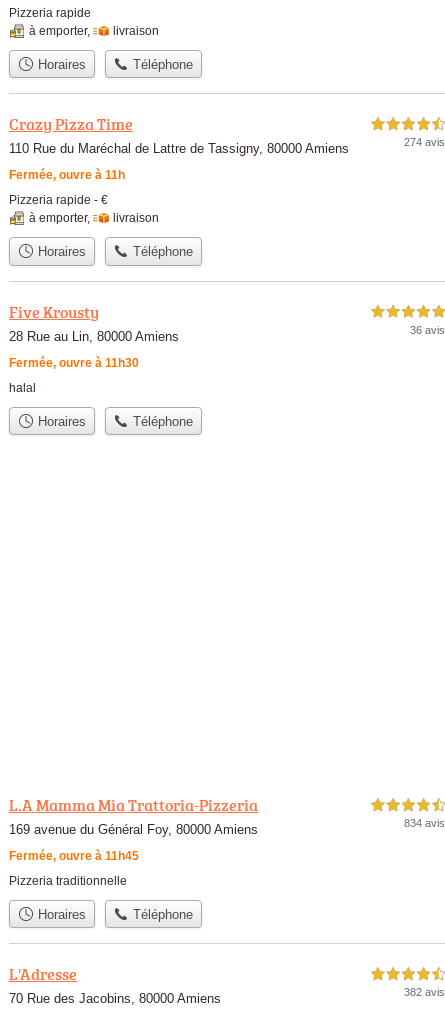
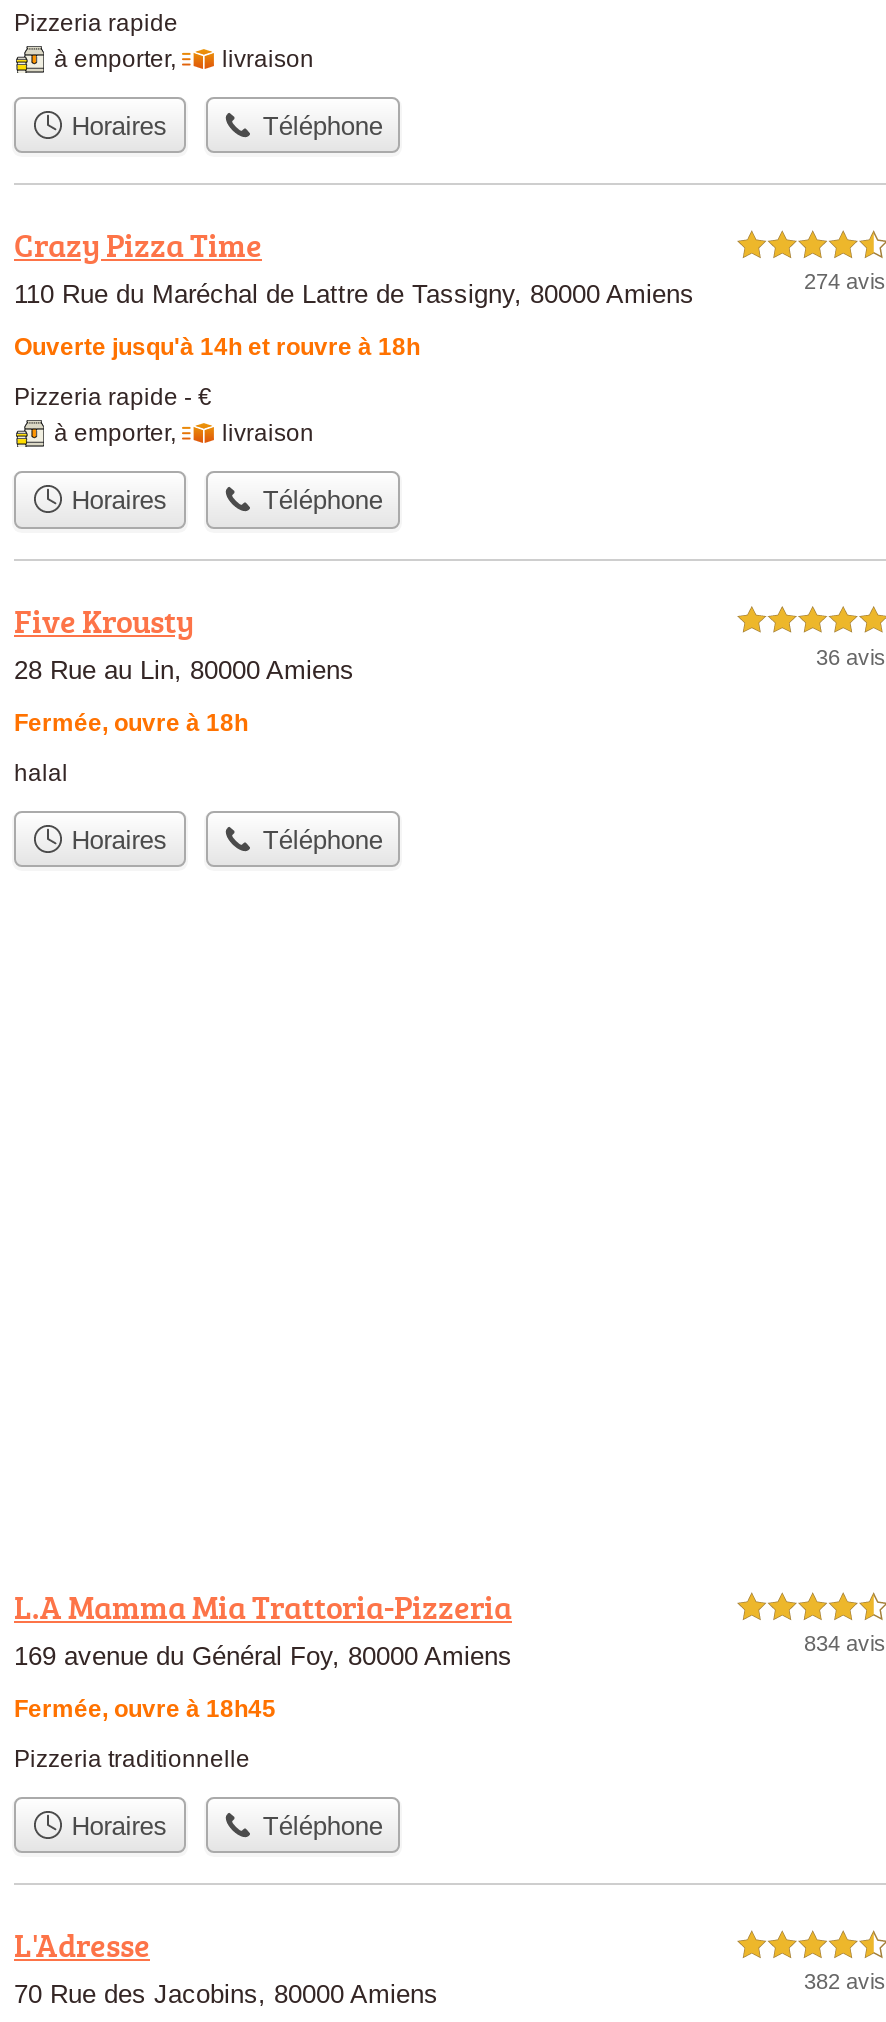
[9,168,125,182] Fermée, ouvre à 11h -> [14,333,420,361] Ouverte jusqu'à 14h et rouvre à 18h
[9,356,139,370] Fermée, ouvre à 11h30 -> [14,708,248,736] Fermée, ouvre à 18h
[9,849,139,863] Fermée, ouvre à 11h45 -> [14,1695,276,1723] Fermée, ouvre à 18h45

